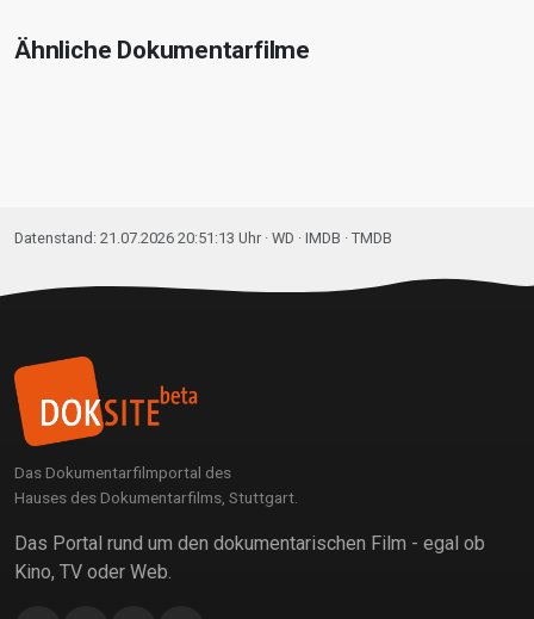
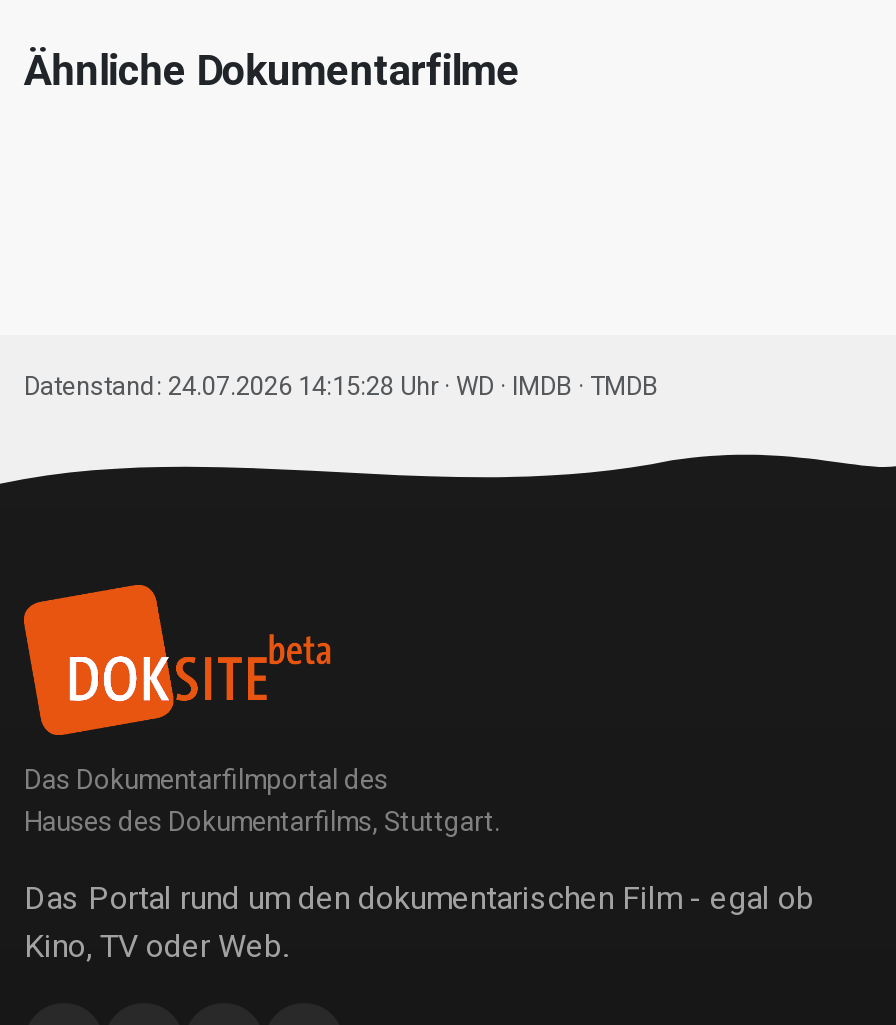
[14,229,392,247] Datenstand: 21.07.2026 20:51:13 Uhr · WD · IMDB · TMDB -> [24,371,658,401] Datenstand: 24.07.2026 14:15:28 Uhr · WD · IMDB · TMDB

